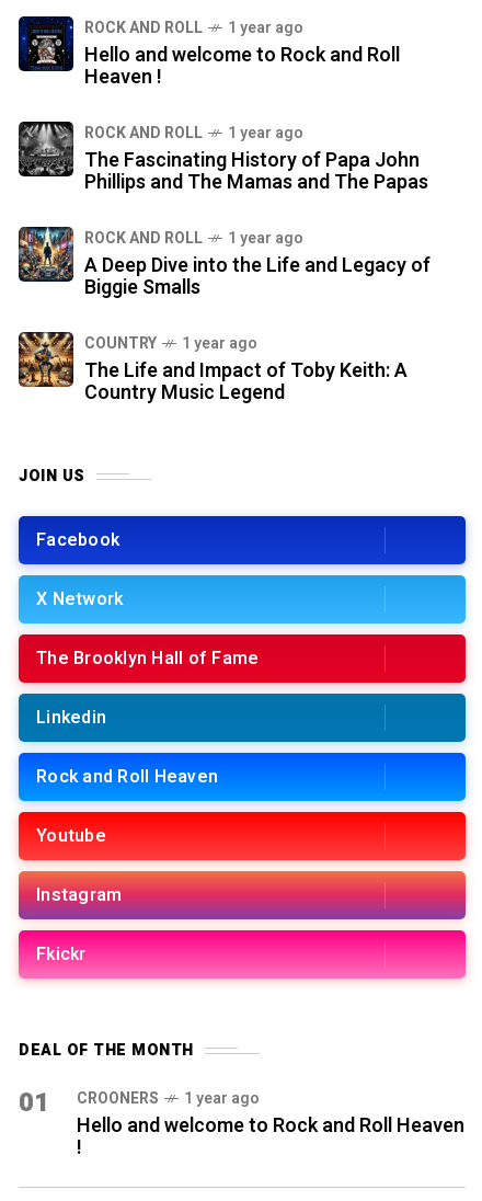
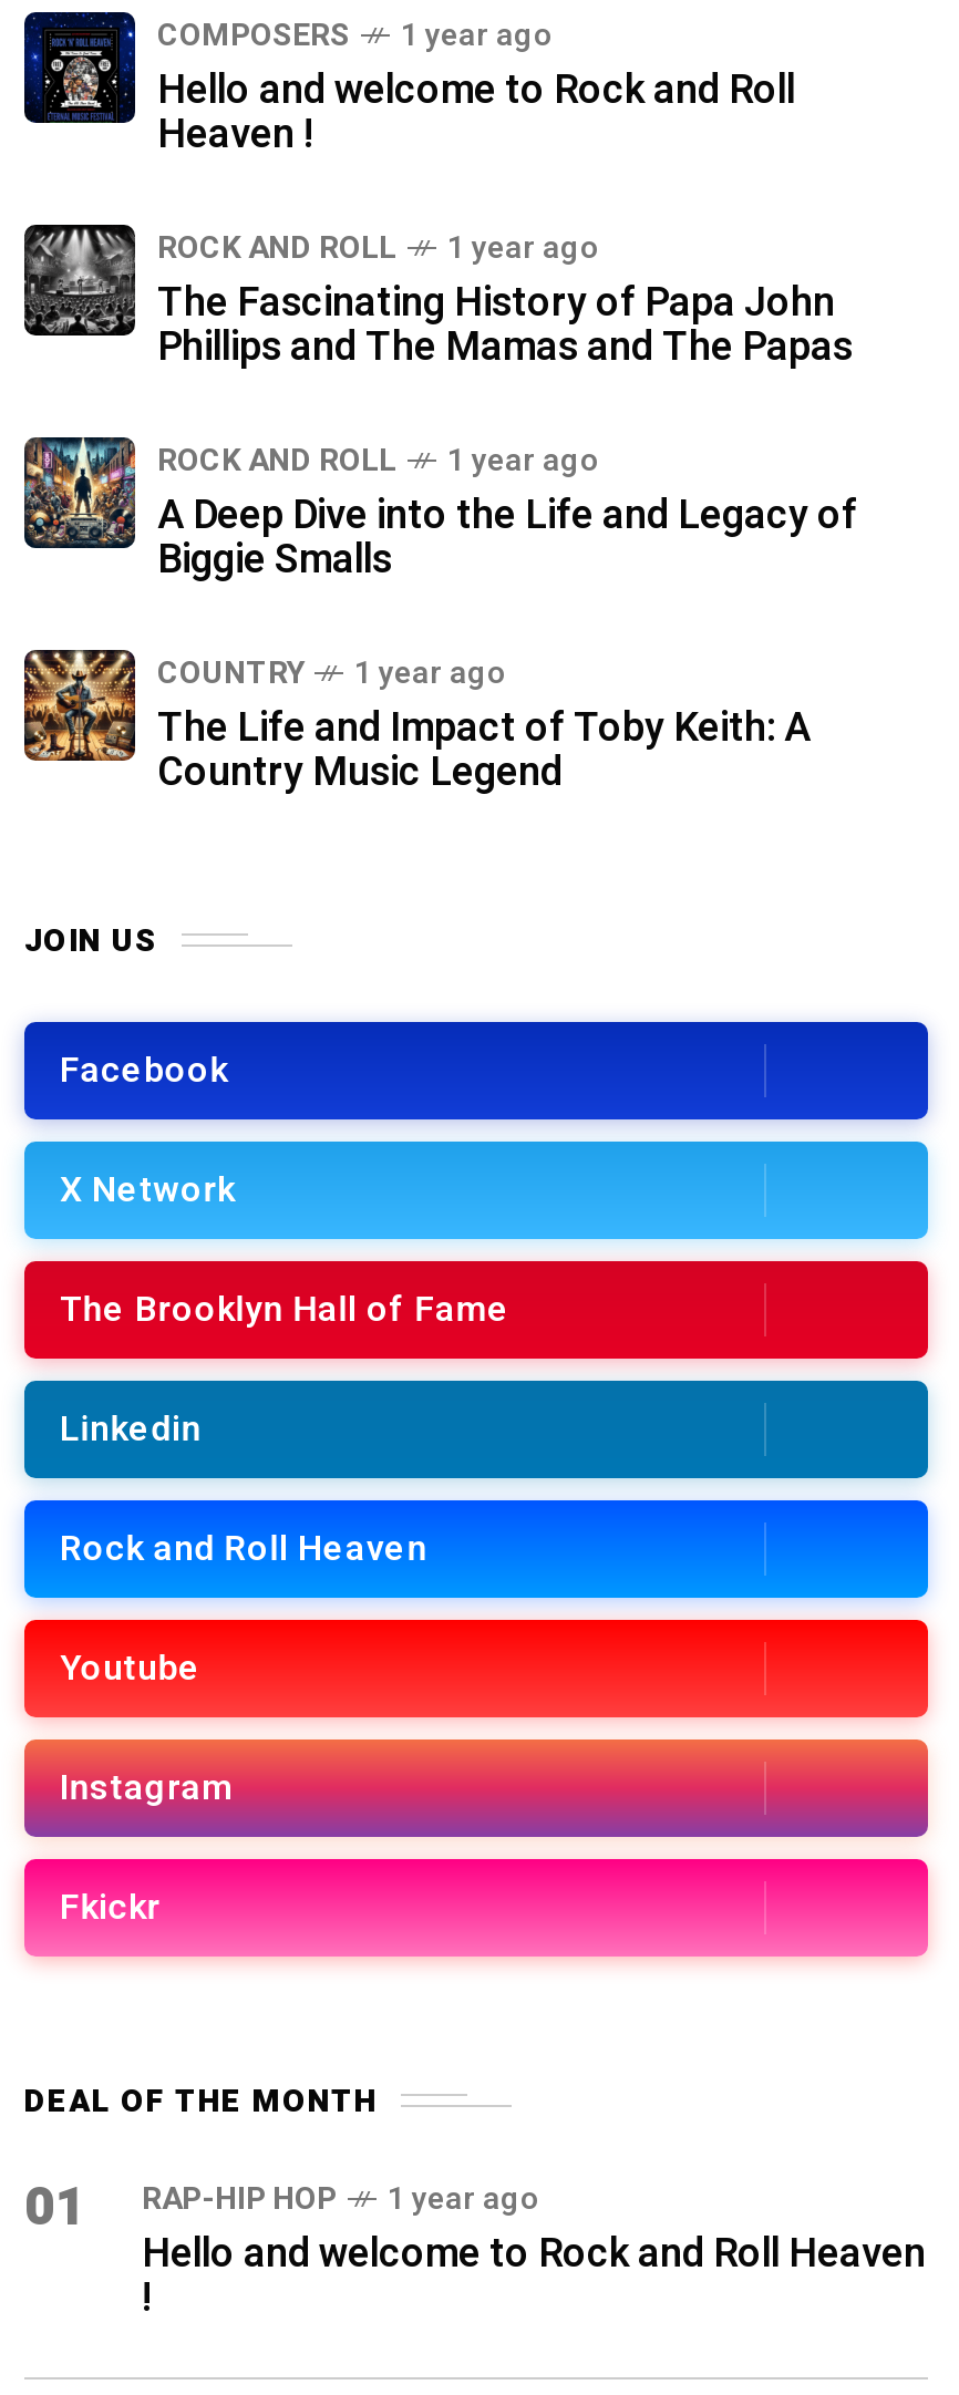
[84,17,203,40] ROCK AND ROLL -> [157,12,350,59] COMPOSERS
[77,1087,159,1110] CROONERS -> [142,2176,337,2222] RAP-HIP HOP

